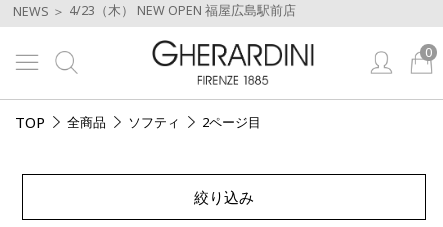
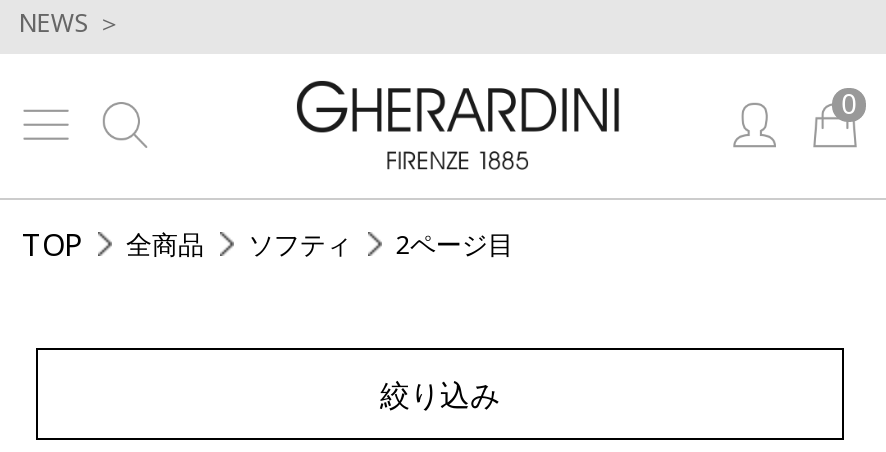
[13,2,296,20] NEWS ＞ 4/23（木） NEW OPEN 福屋広島駅前店 -> [19,5,123,39] NEWS ＞

